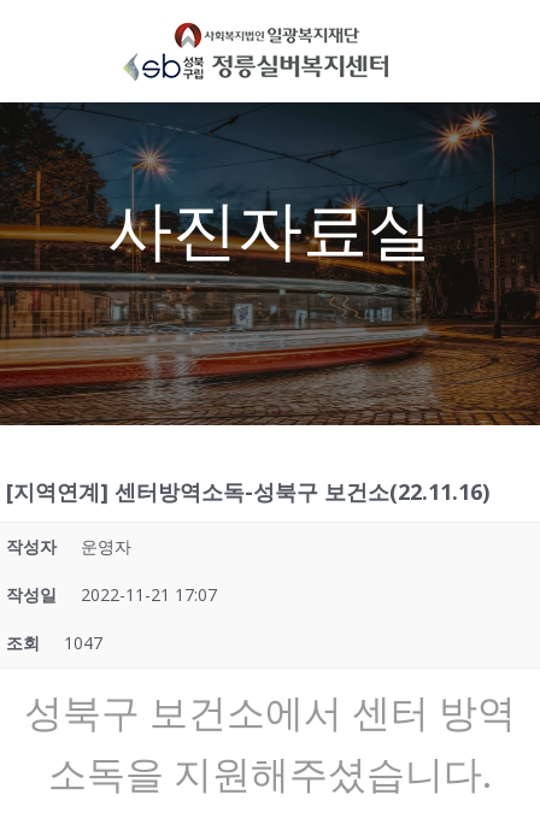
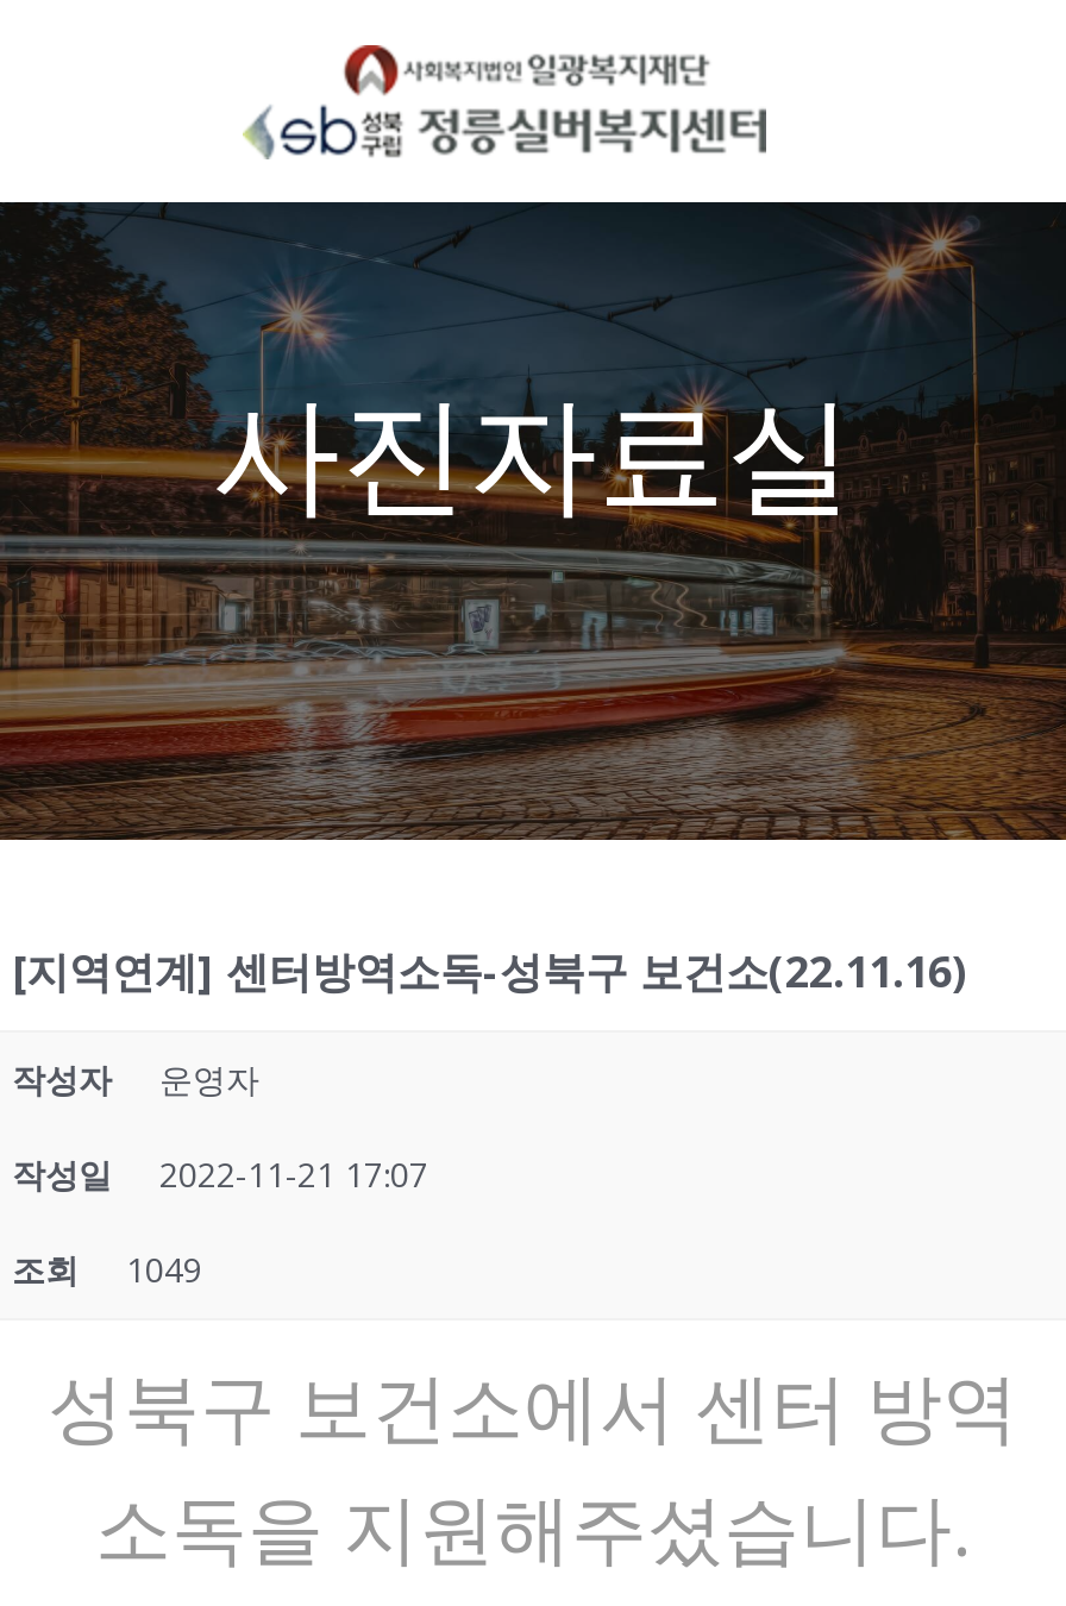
[6,631,102,654] 조회 1047 -> [12,1247,202,1292] 조회 1049

